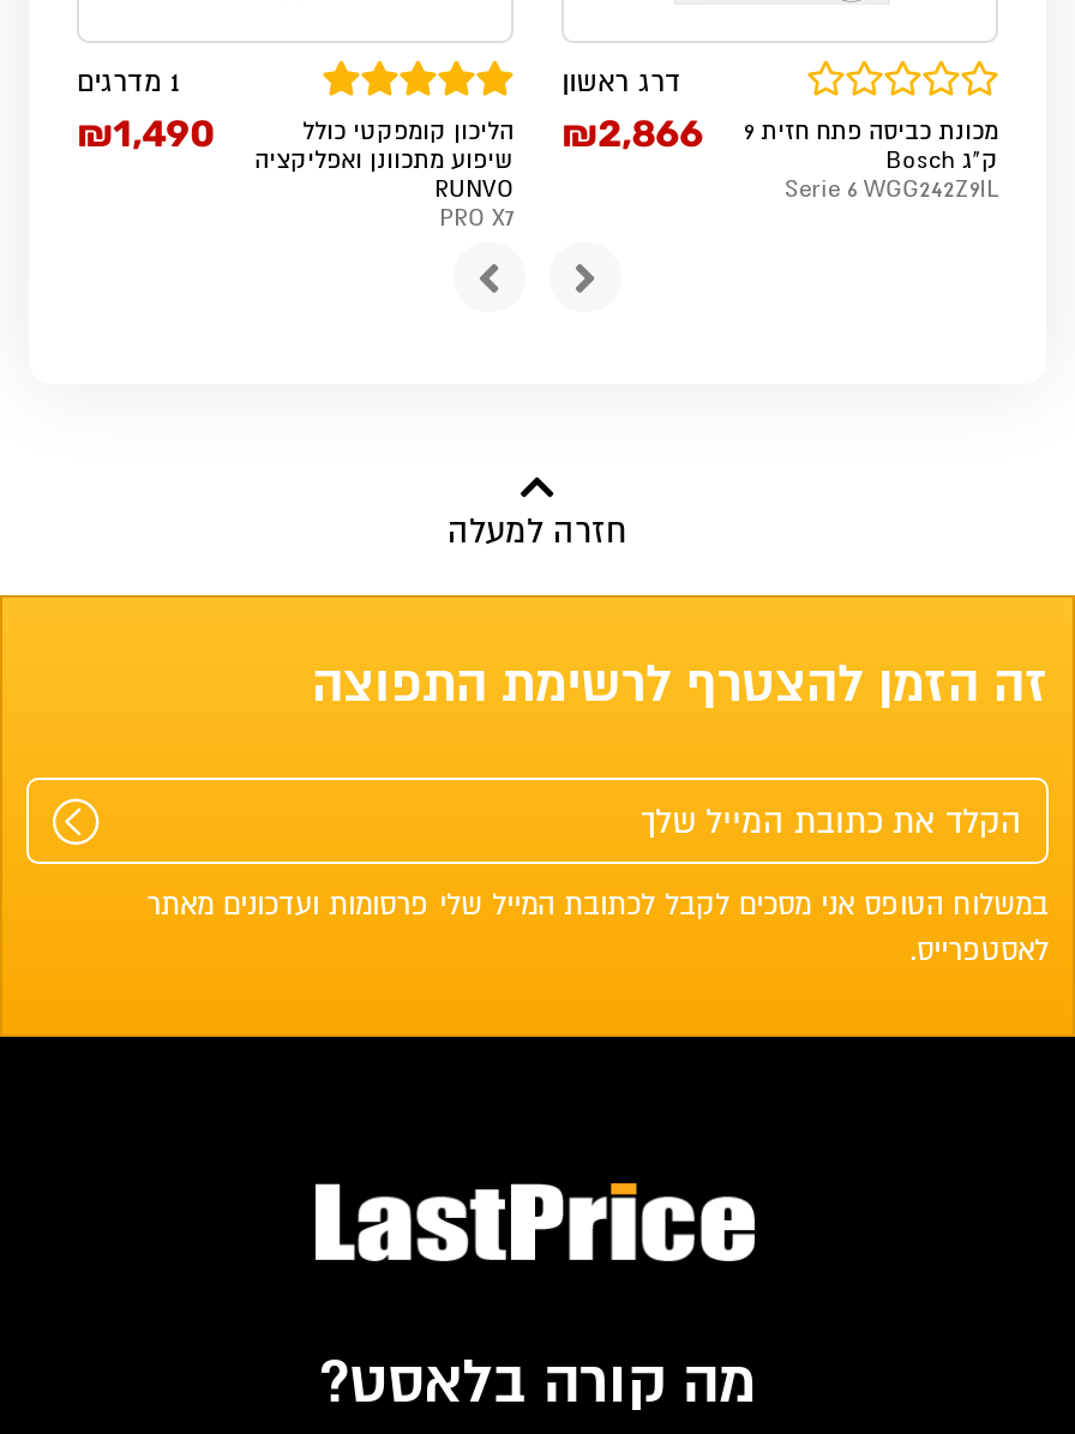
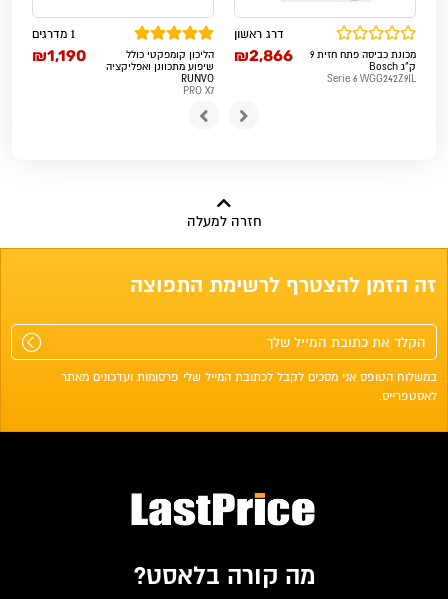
[77,114,214,157] ₪1,490 -> [32,47,86,65] ₪1,190

